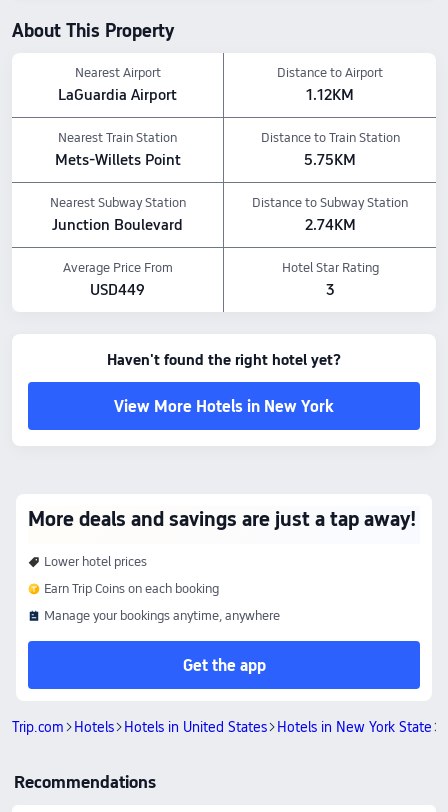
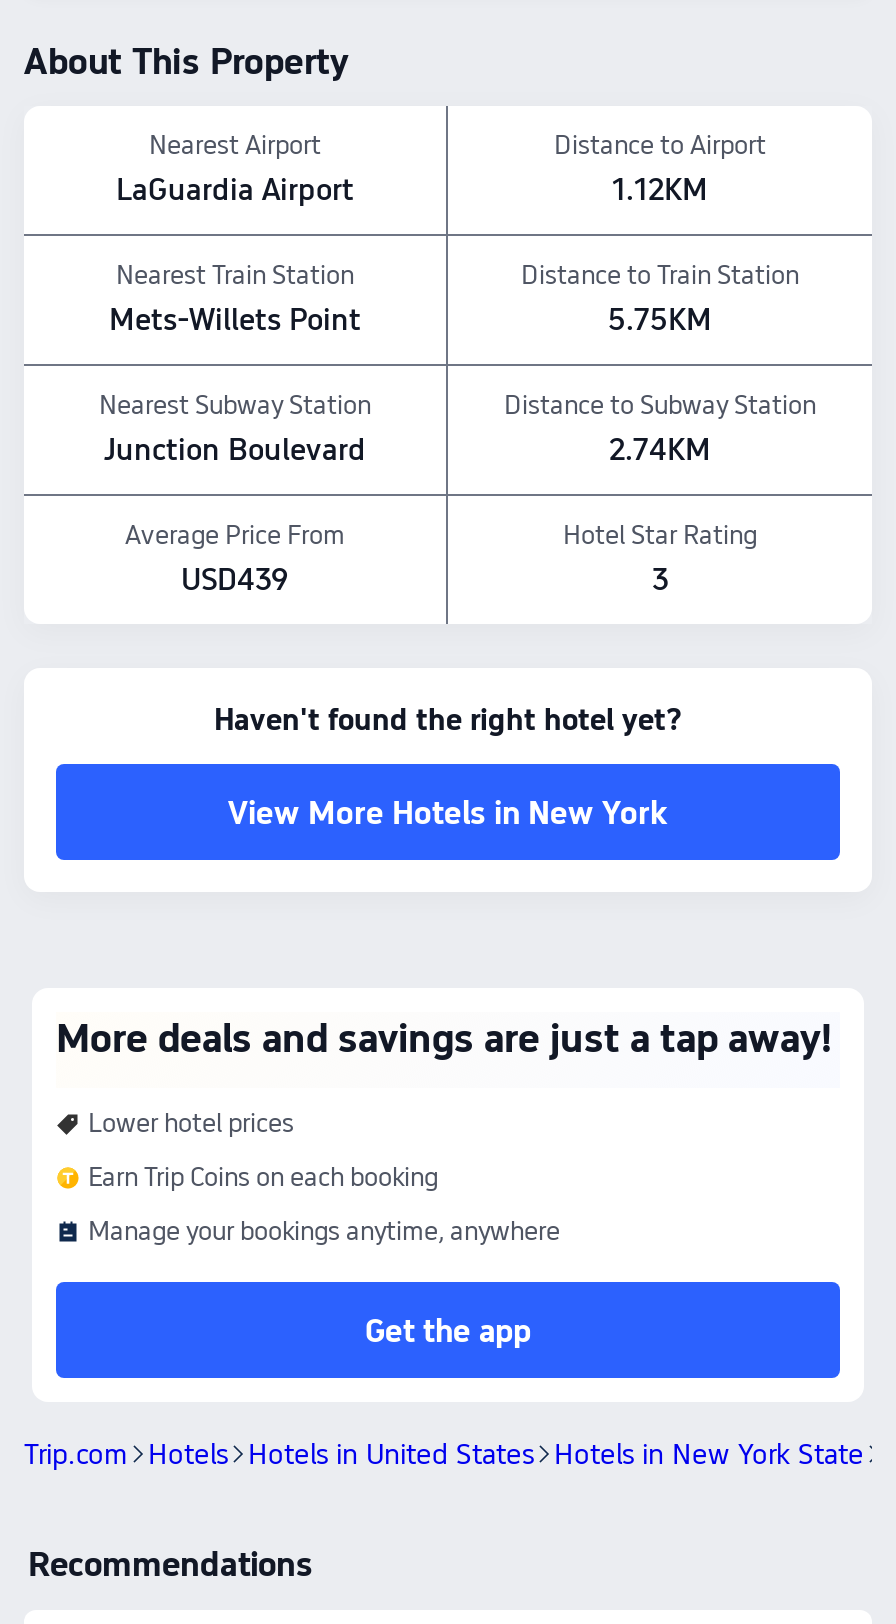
[90,281,145,299] USD449 -> [181,562,289,598] USD439

